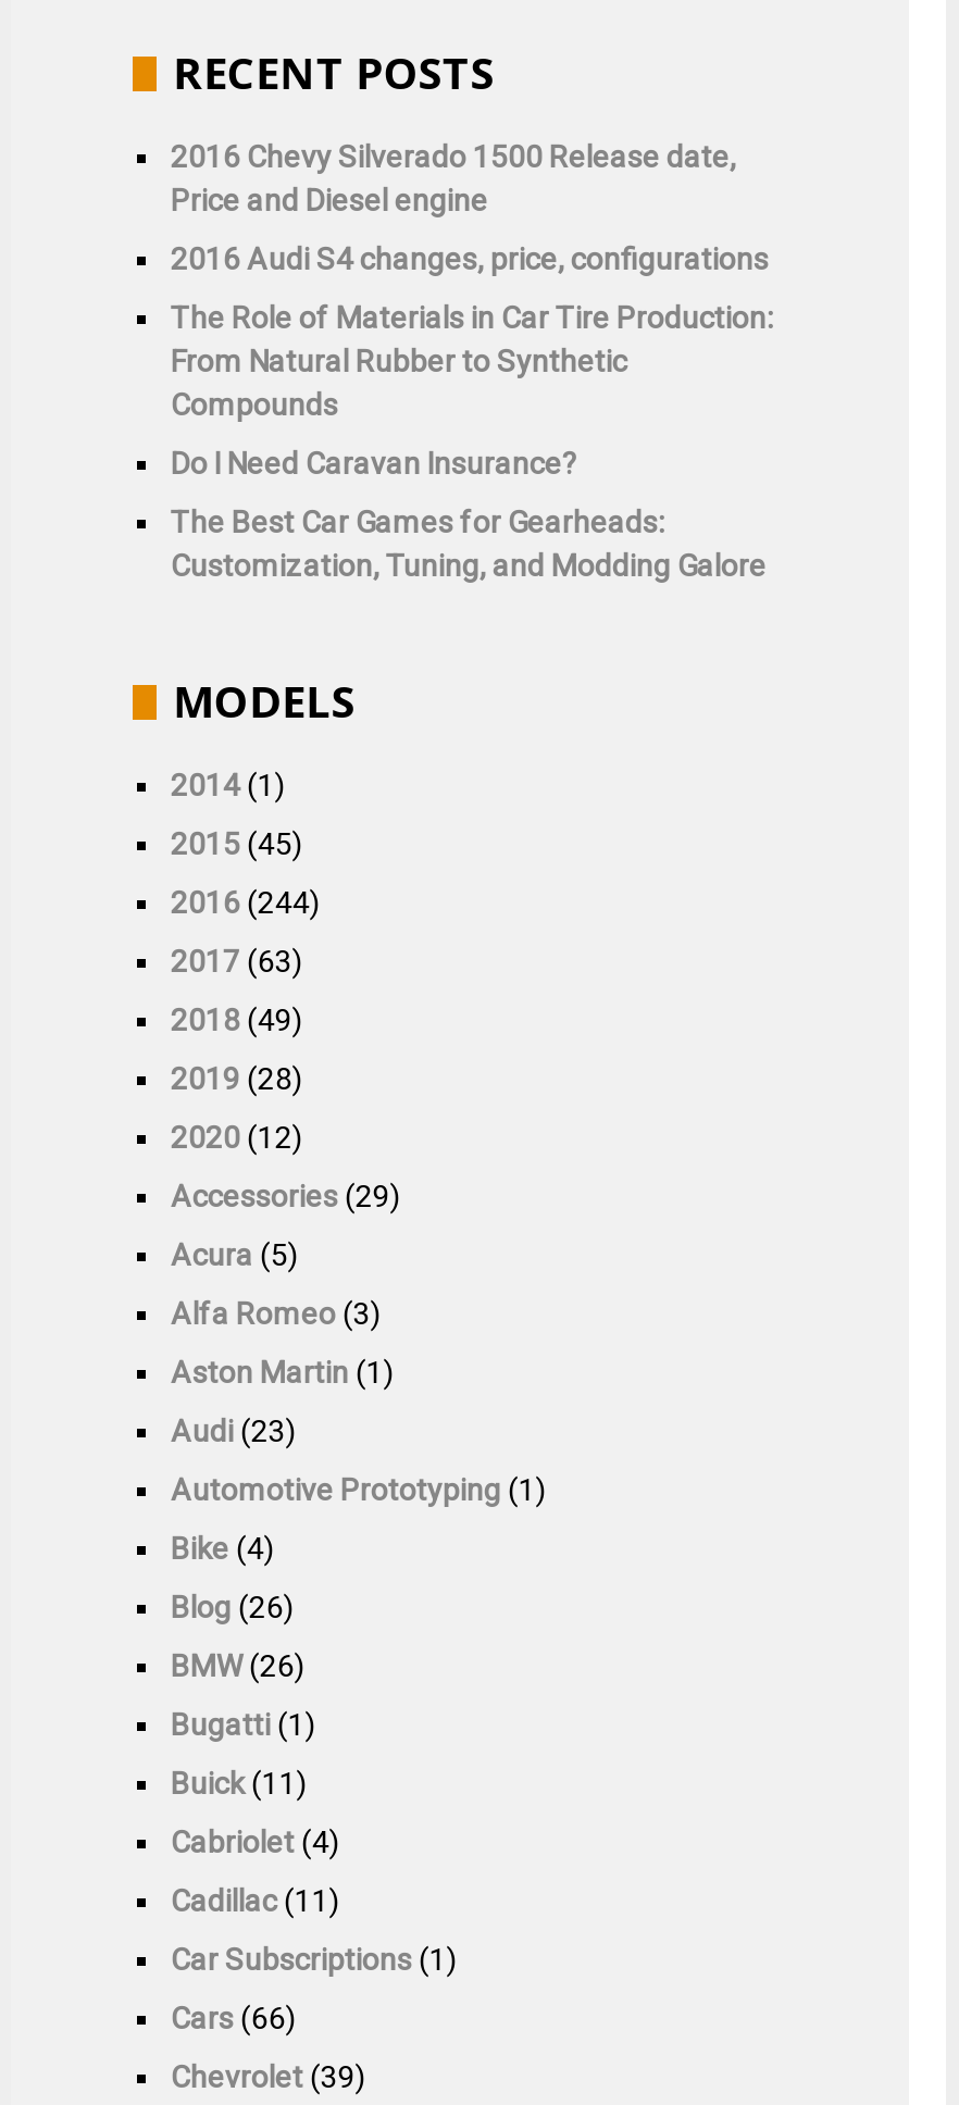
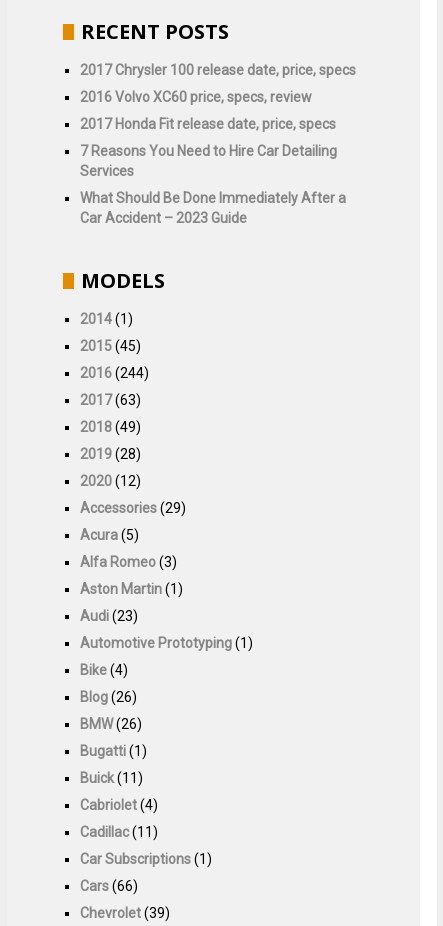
[170,140,736,218] 2016 Chevy Silverado 1500 Release date, | Price and Diesel engine -> [80,62,356,78] 2017 Chrysler 100 release date, price, specs
[170,242,769,277] 2016 Audi S4 changes, price, configurations -> [80,89,312,105] 2016 Volvo XC60 price, specs, review
[170,301,773,422] The Role of Materials in Car Tire Production: | From Natural Rubber to Synthetic | Compounds -> [80,116,336,132] 2017 Honda Fit release date, price, specs
[170,446,577,481] Do I Need Caravan Insurance? -> [80,143,337,179] 7 Reasons You Need to Hire Car Detailing | Services
[170,505,766,583] The Best Car Games for Gearheads: | Customization, Tuning, and Modding Galore -> [80,190,346,226] What Should Be Done Immediately After a | Car Accident – 2023 Guide

